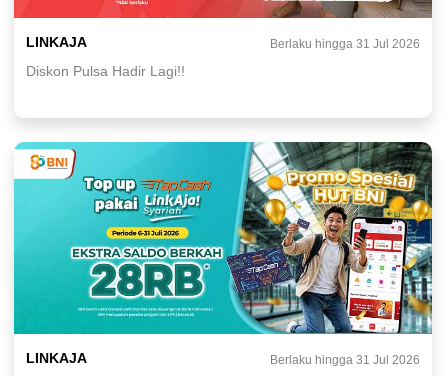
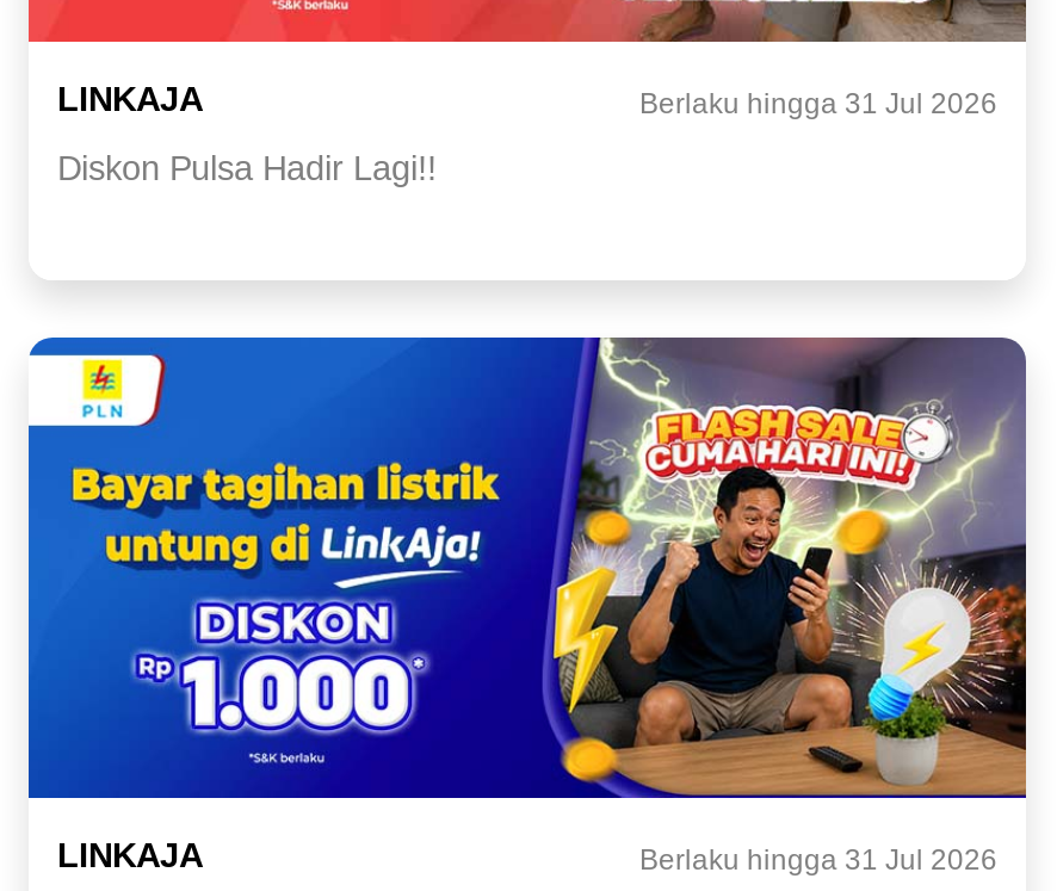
[13,141,433,335] [image] -> [26,336,1028,802] [image]

